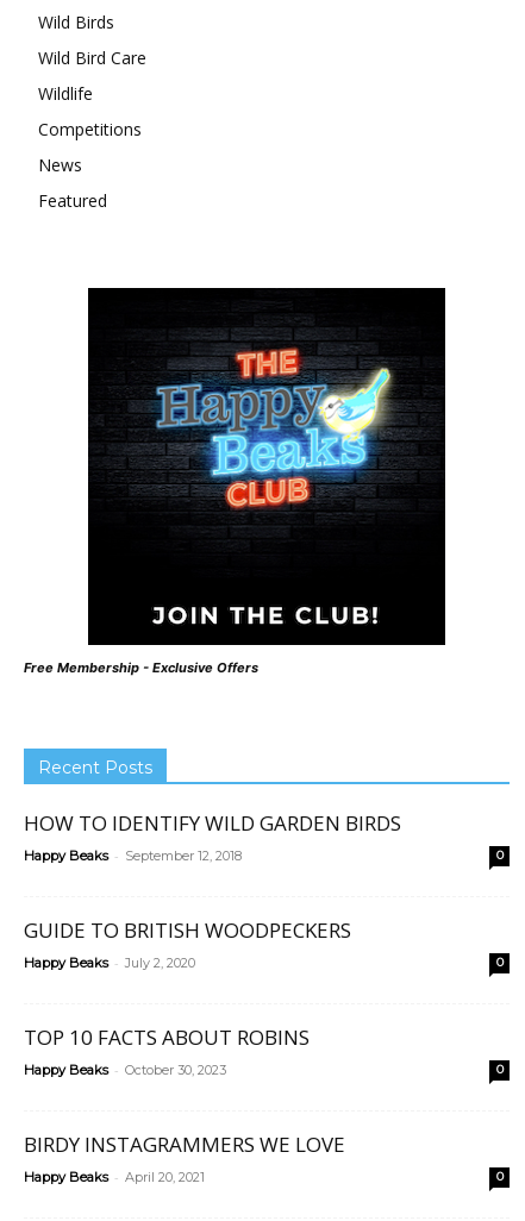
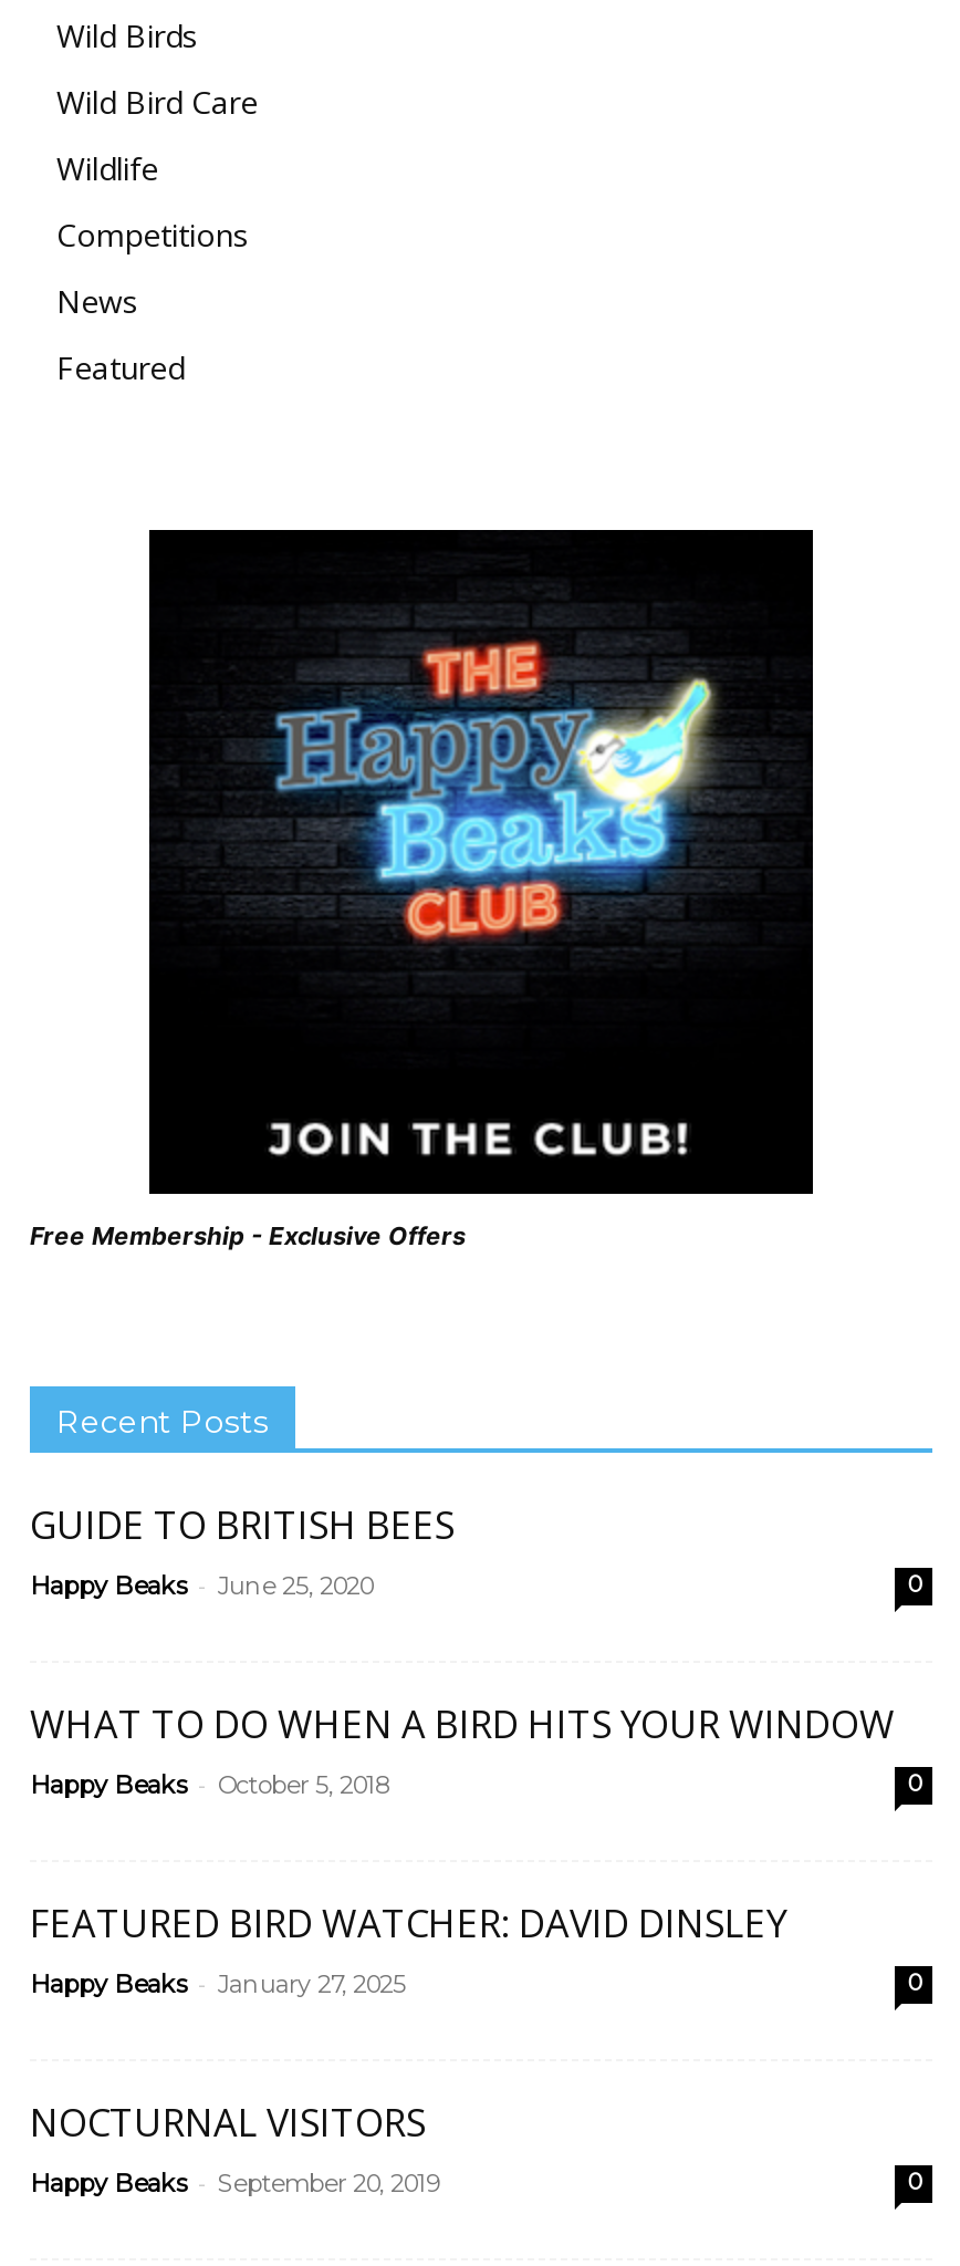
[24,809,401,864] HOW TO IDENTIFY WILD GARDEN BIRDS | Happy Beaks - September 12, 2018 -> [30,1498,455,1600] GUIDE TO BRITISH BEES | Happy Beaks - June 25, 2020
[24,916,351,971] GUIDE TO BRITISH WOODPECKERS | Happy Beaks - July 2, 2020 -> [30,1698,895,1799] WHAT TO DO WHEN A BIRD HITS YOUR WINDOW | Happy Beaks - October 5, 2018
[24,1023,310,1078] TOP 10 FACTS ABOUT ROBINS | Happy Beaks - October 30, 2023 -> [30,1897,786,1998] FEATURED BIRD WATCHER: DAVID DINSLEY | Happy Beaks - January 27, 2025
[24,1130,345,1185] BIRDY INSTAGRAMMERS WE LOVE | Happy Beaks - April 20, 2021 -> [30,2096,439,2198] NOCTURNAL VISITORS | Happy Beaks - September 20, 2019

